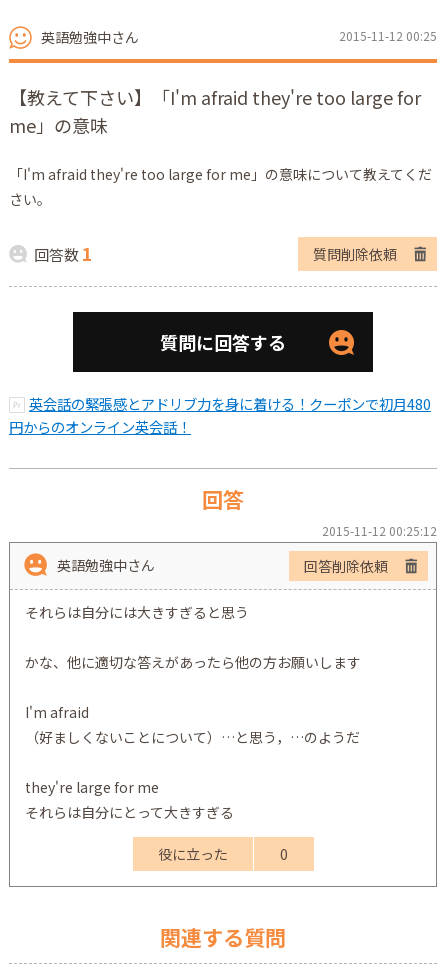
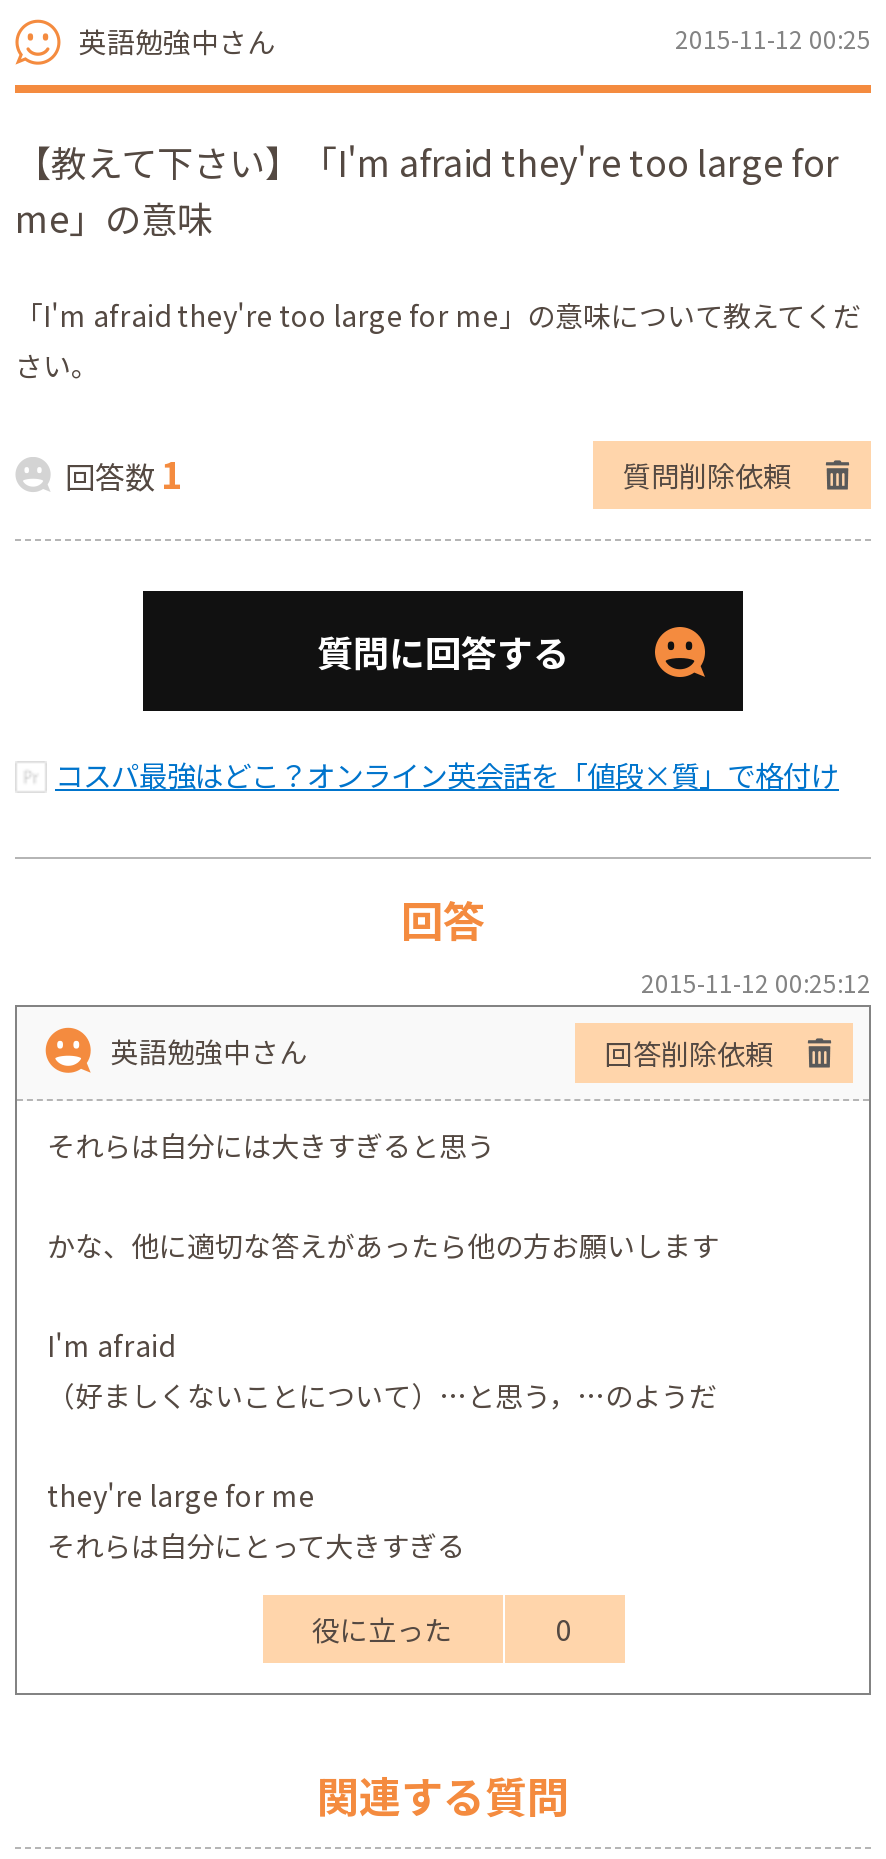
[9,393,431,437] 英会話の緊張感とアドリブ力を身に着ける！クーポンで初月480 | 円からのオンライン英会話！ -> [55,753,839,795] コスパ最強はどこ？オンライン英会話を「値段×質」で格付け

